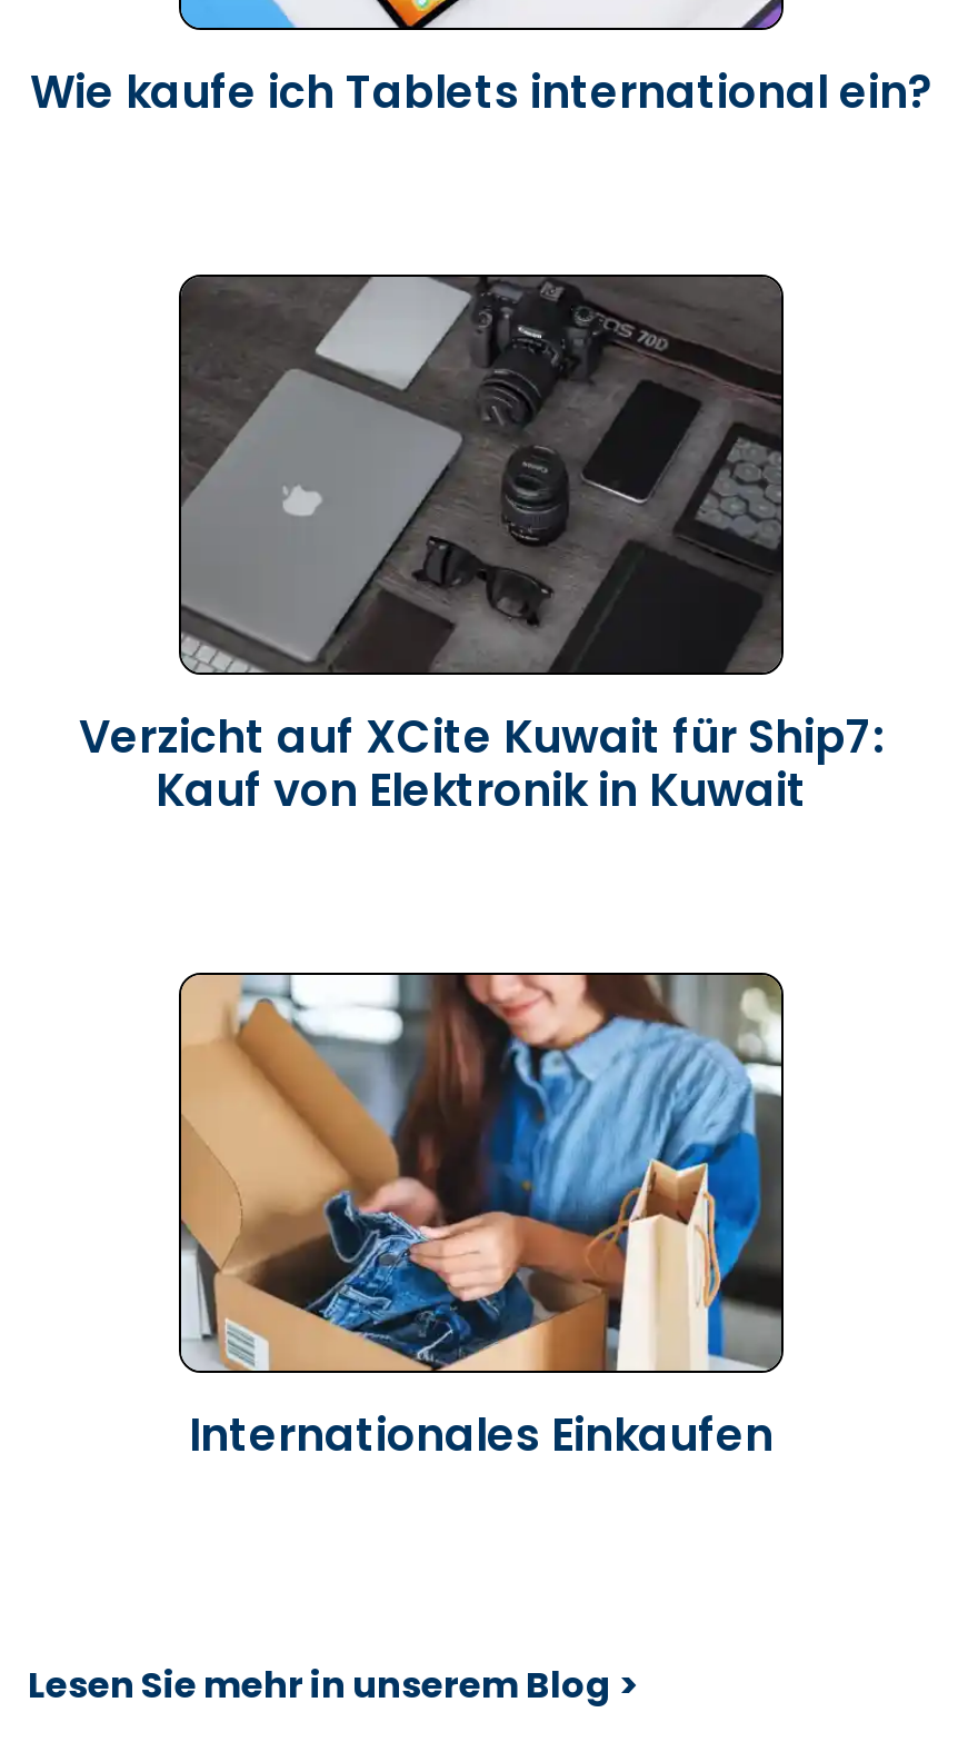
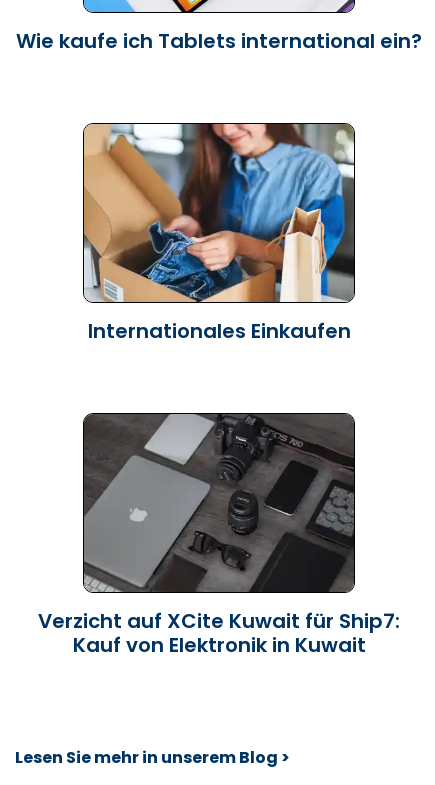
moved [79,273,884,821] -> [38,413,400,659]: [image] | Verzicht auf XCite Kuwait für Ship7: | Kauf von Elektronik in Kuwait
moved [177,969,786,1466] -> [83,122,355,345]: [image] | Internationales Einkaufen

